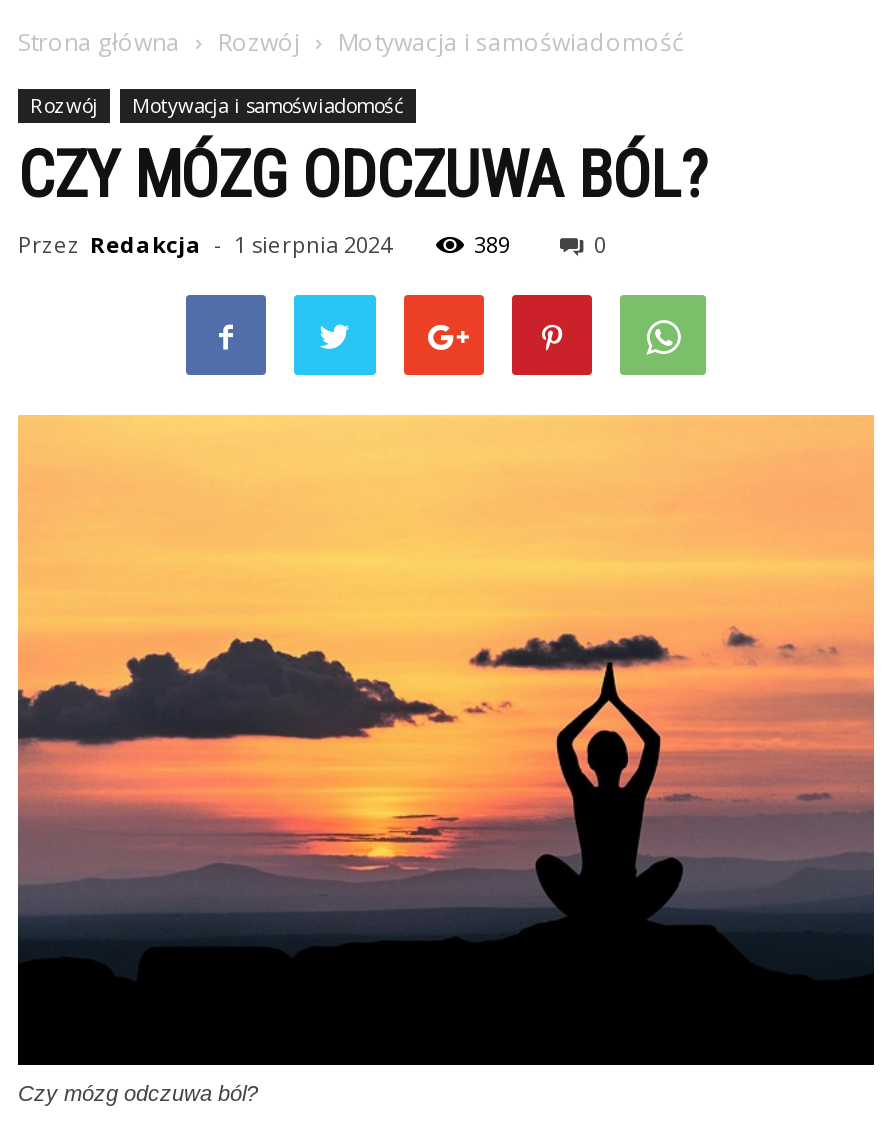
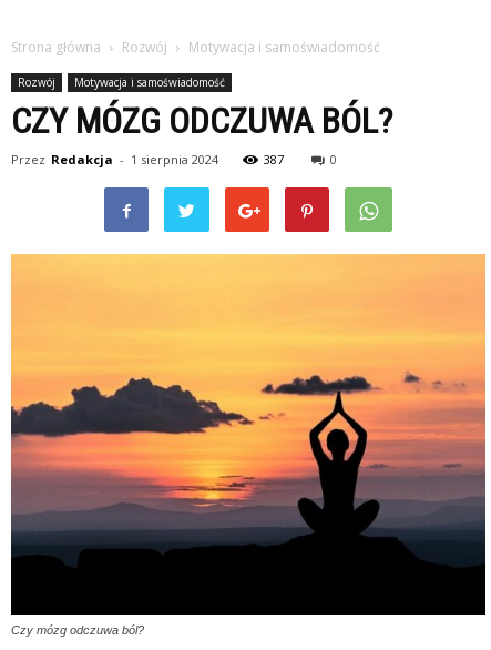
[474,229,510,259] 389 -> [264,151,284,167] 387

